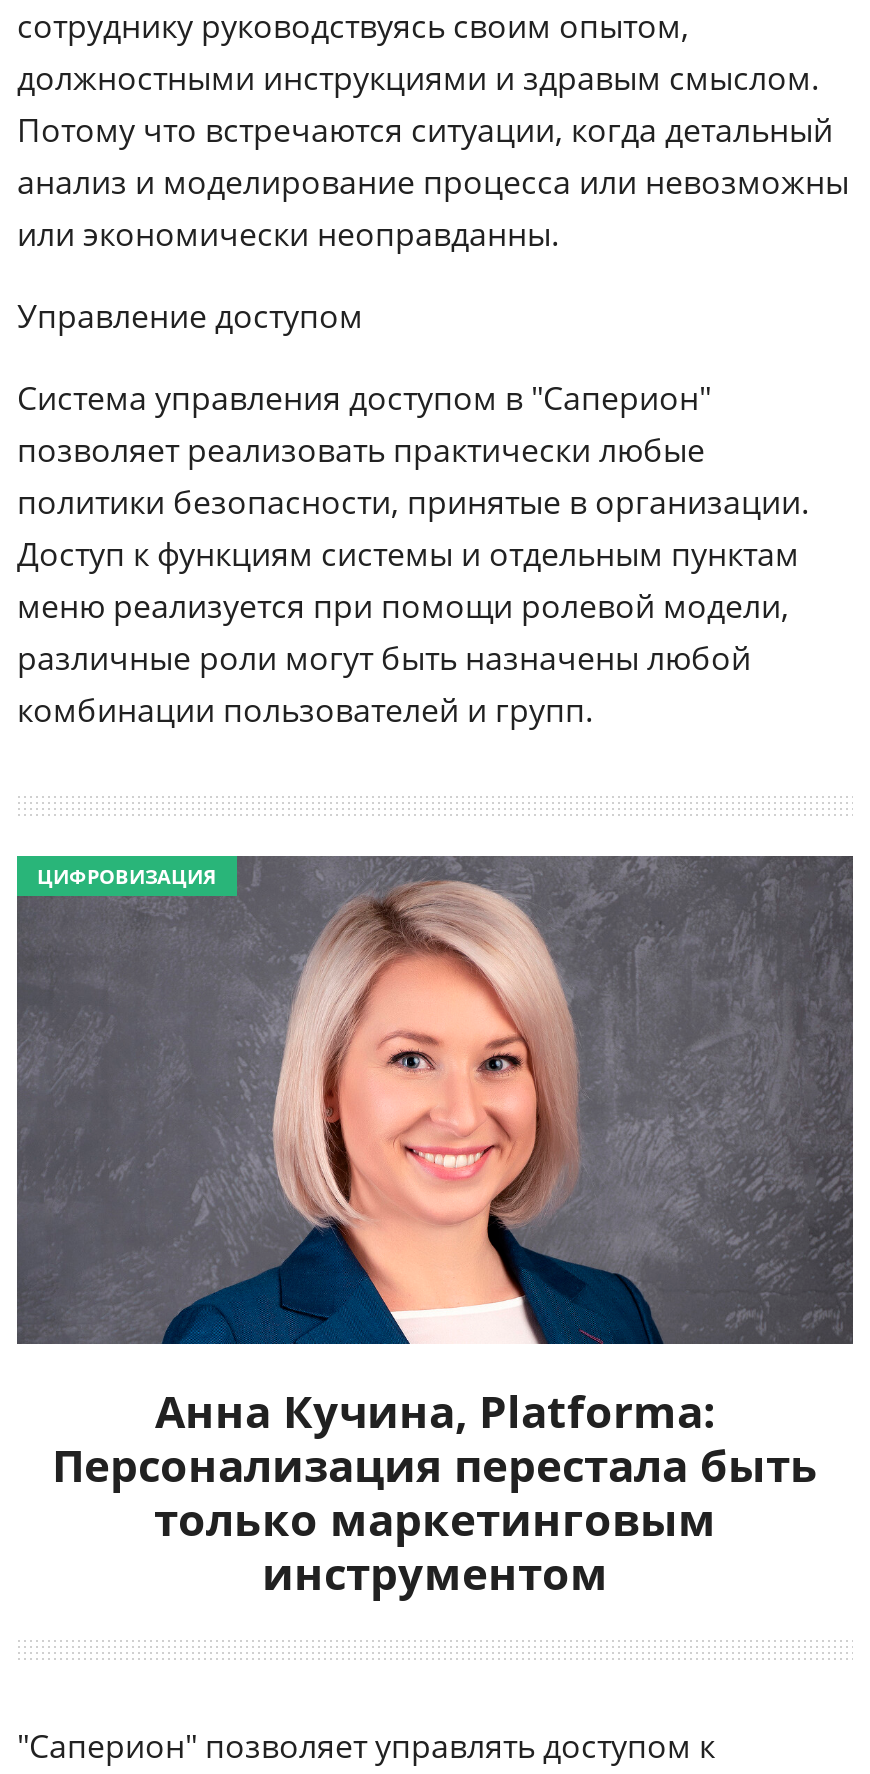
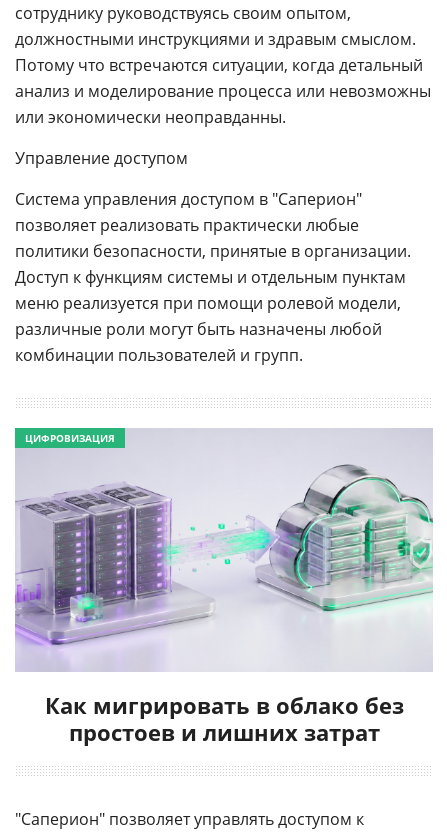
[15,856,855,1602] [image] | Анна Кучина, Platforma: | Персонализация перестала быть | только маркетинговым | инструментом -> [14,428,434,747] [image] | Как мигрировать в облако без | простоев и лишних затрат

